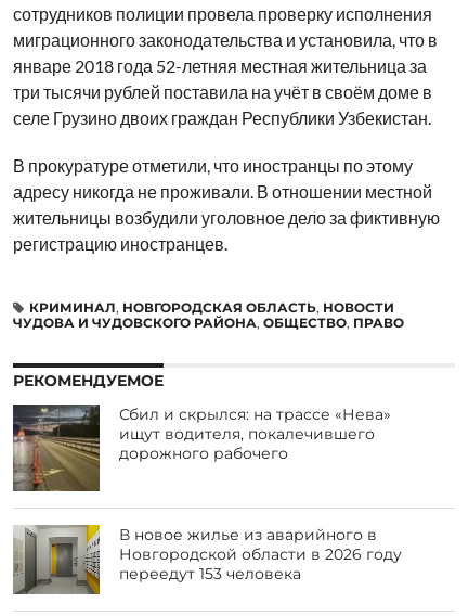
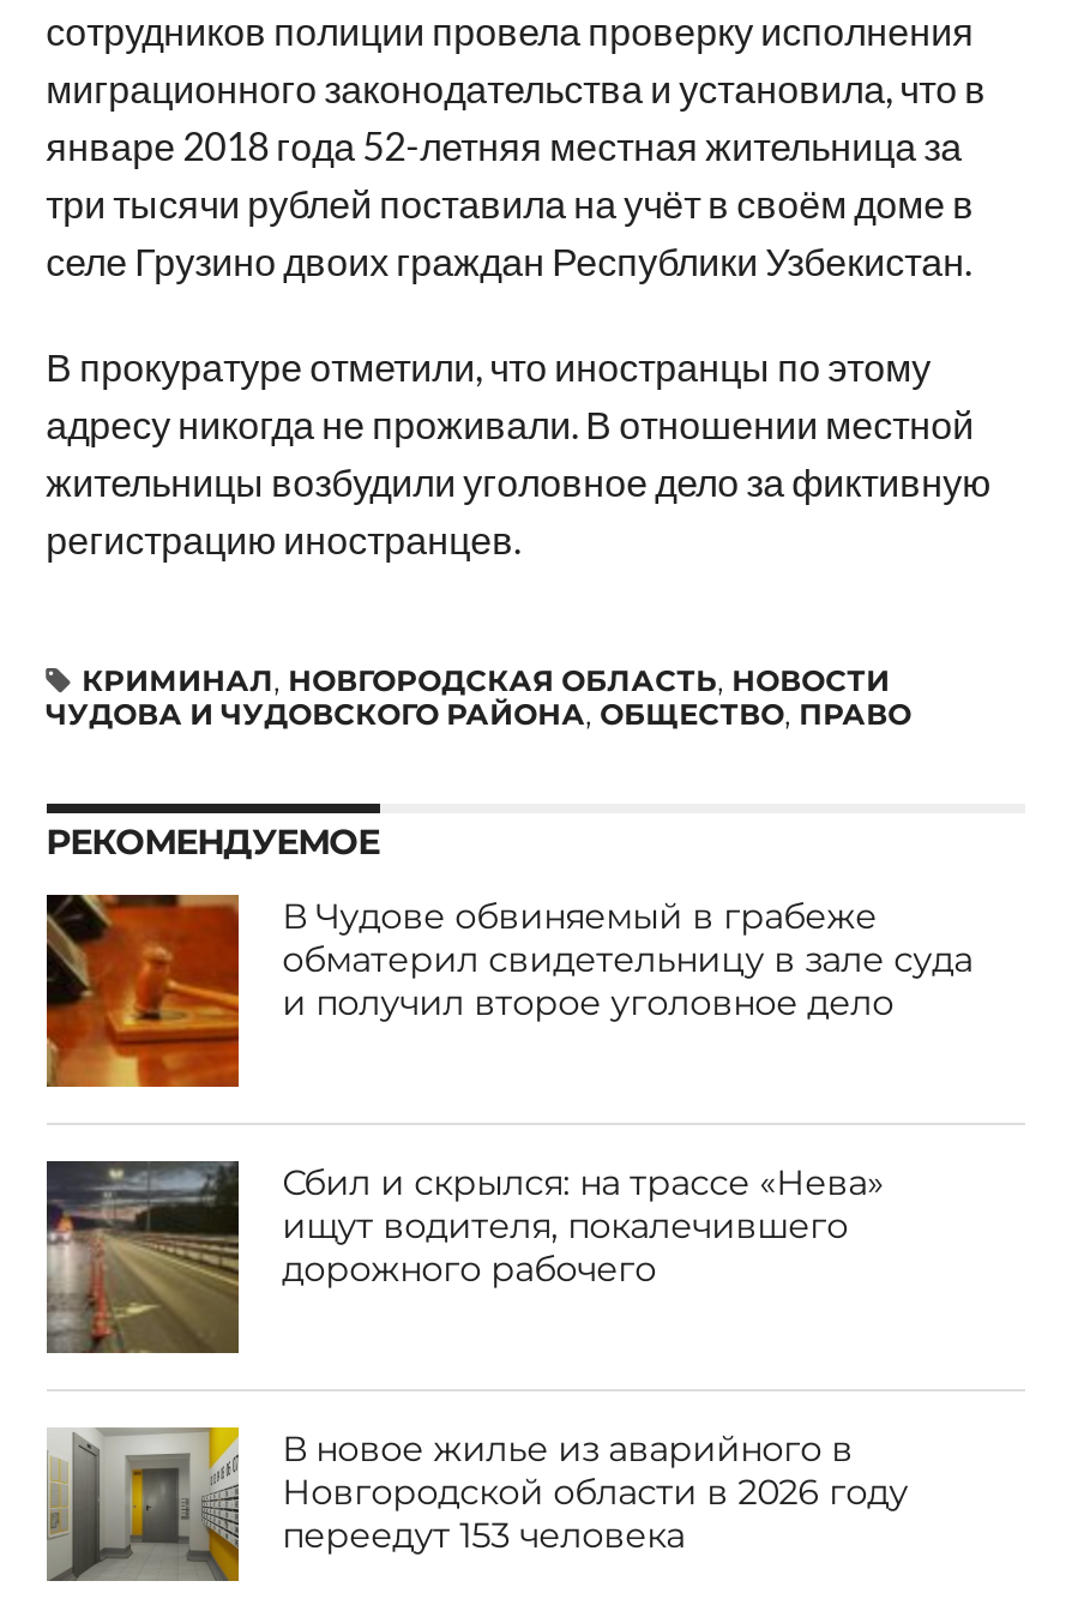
none -> [44,892,973,1089] [image] | В Чудове обвиняемый в грабеже | обматерил свидетельницу в зале суда | и получил второе уголовное дело

